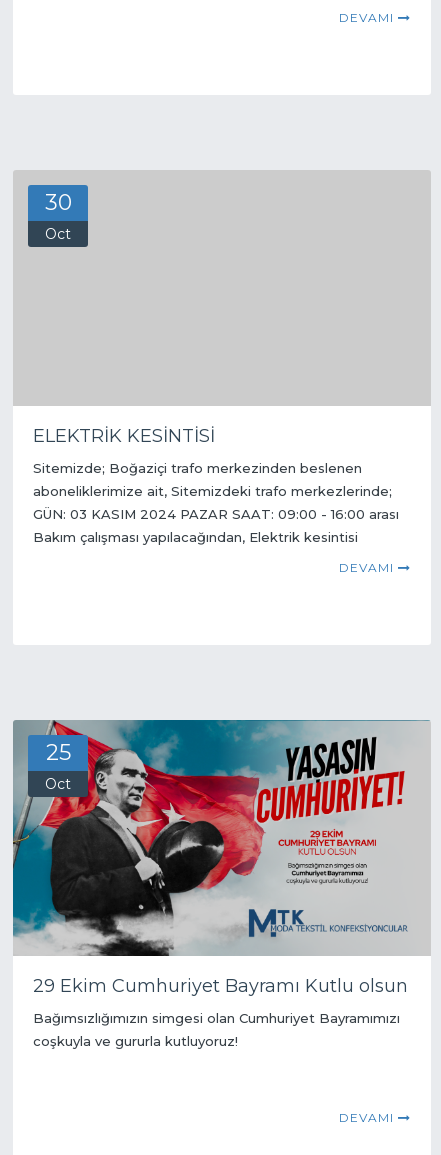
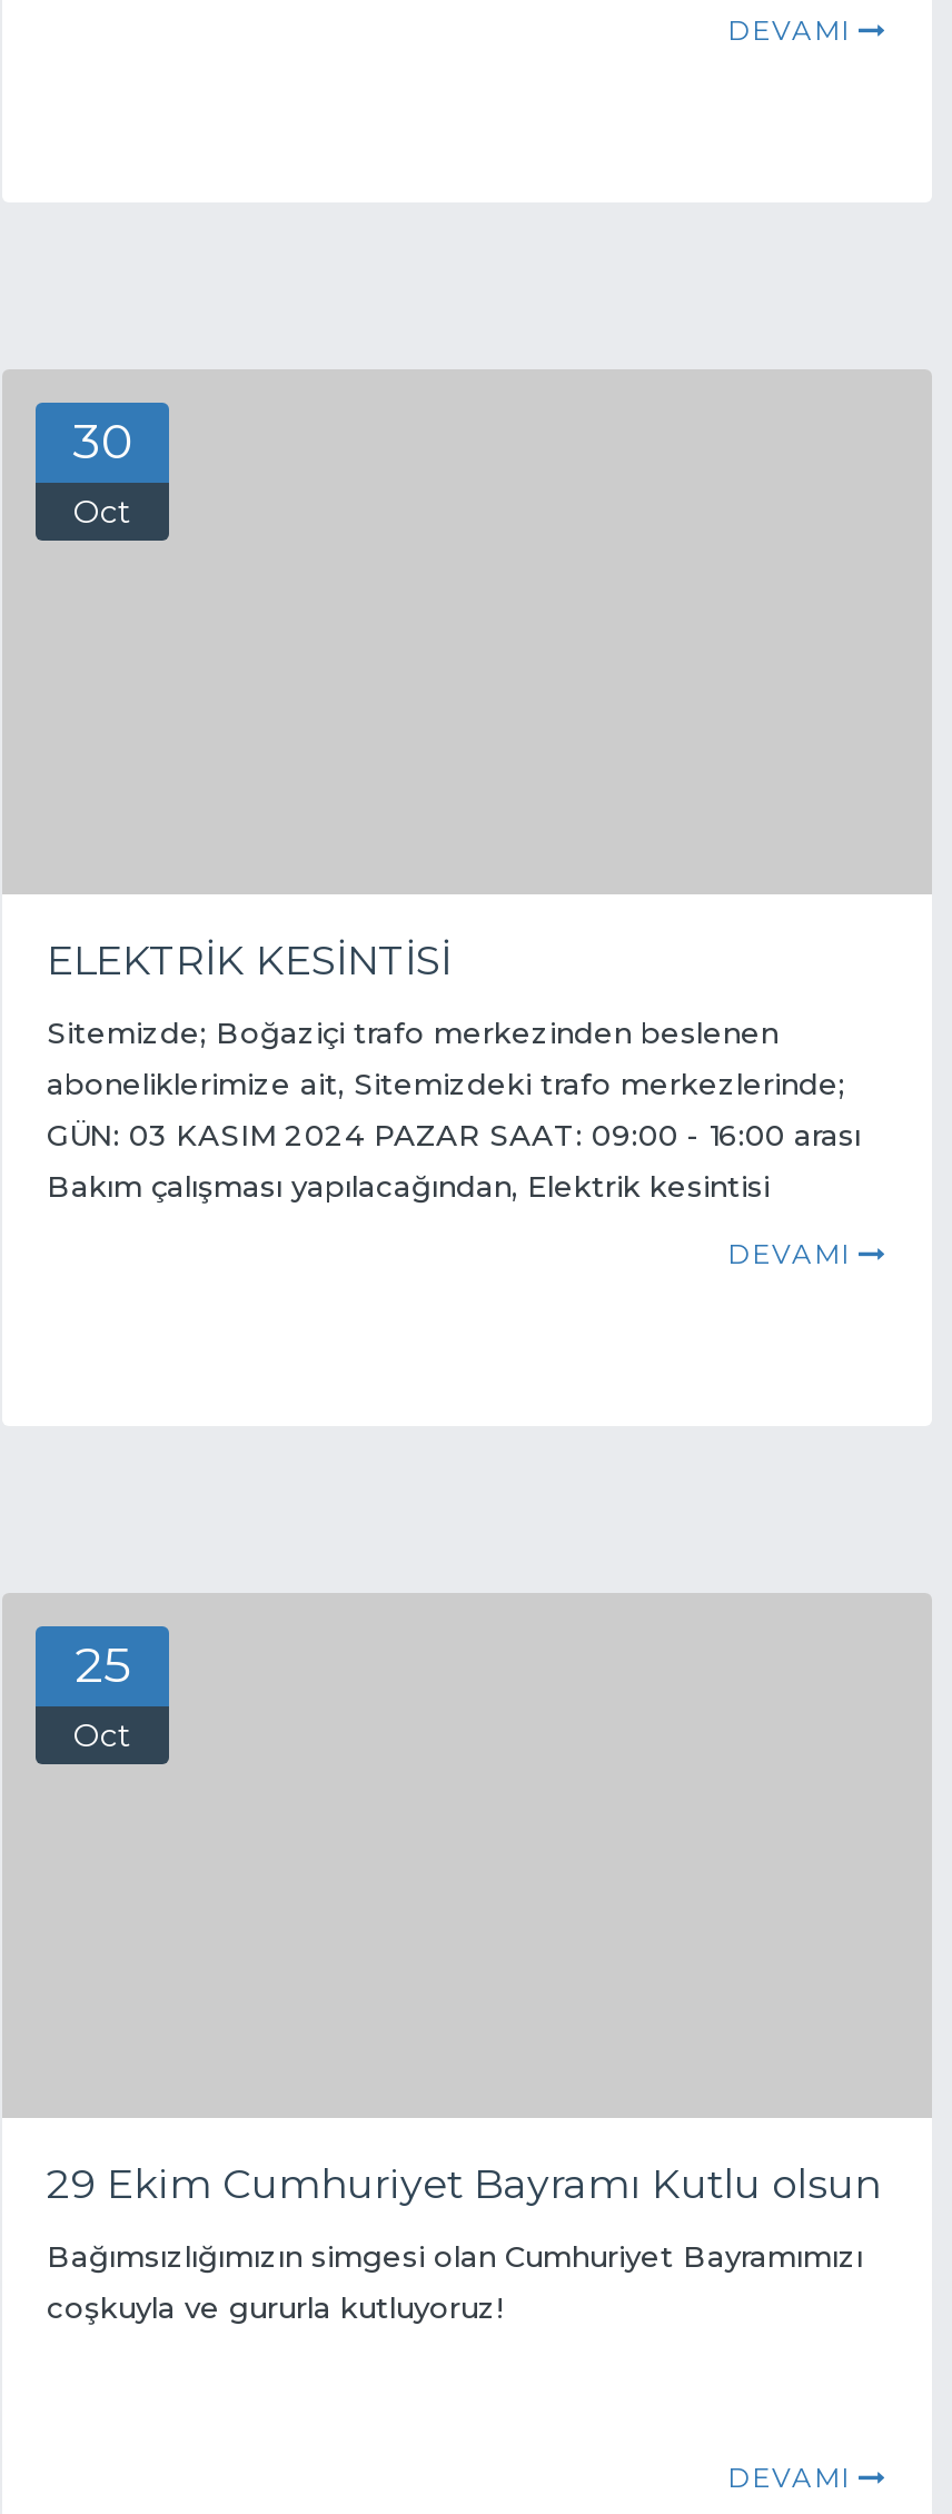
[12,719,417,957] [image] -> none

